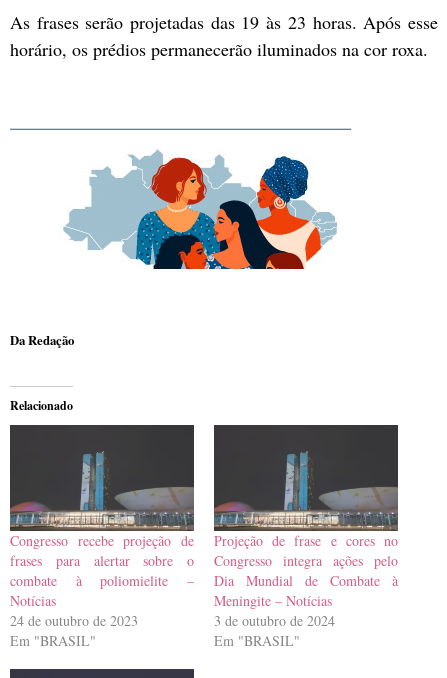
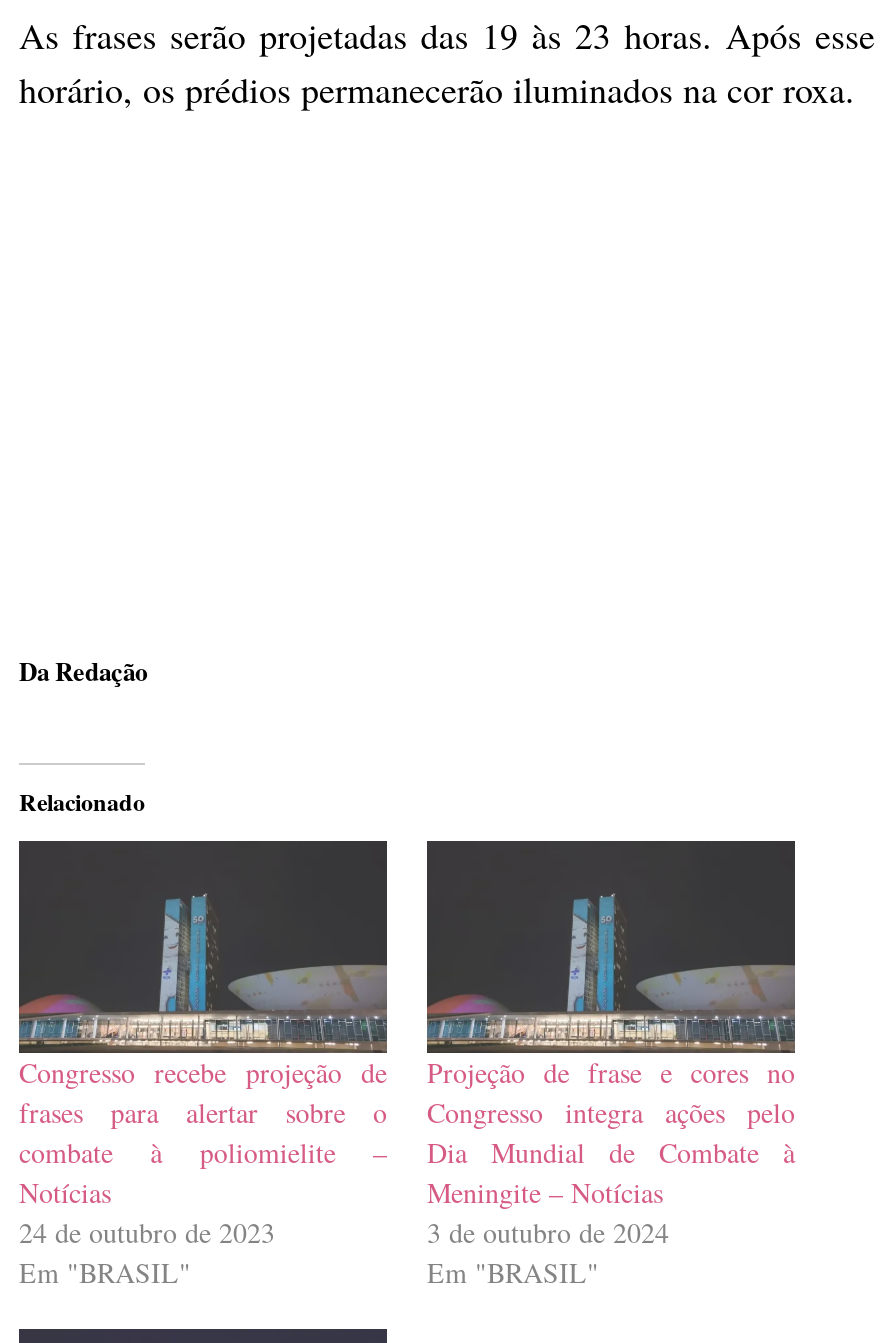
[63,149,338,270] [image] -> none

